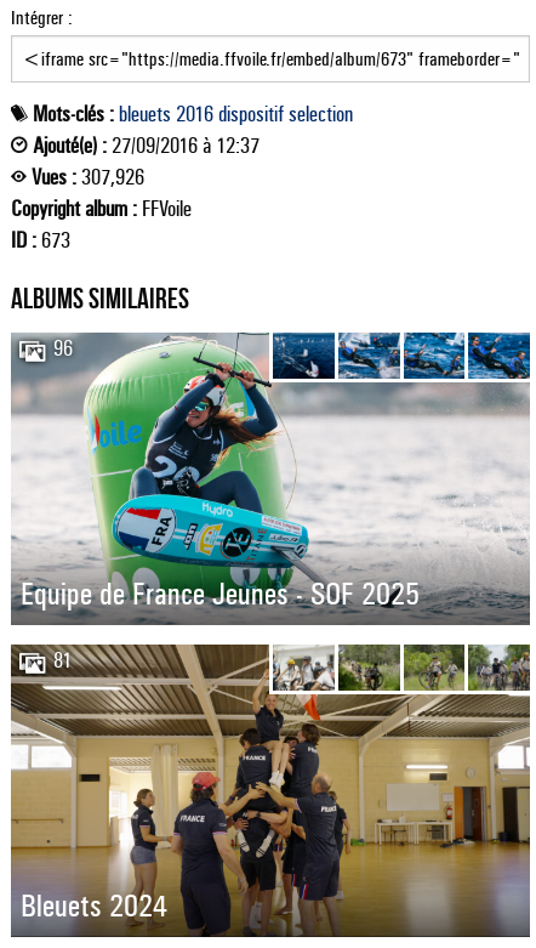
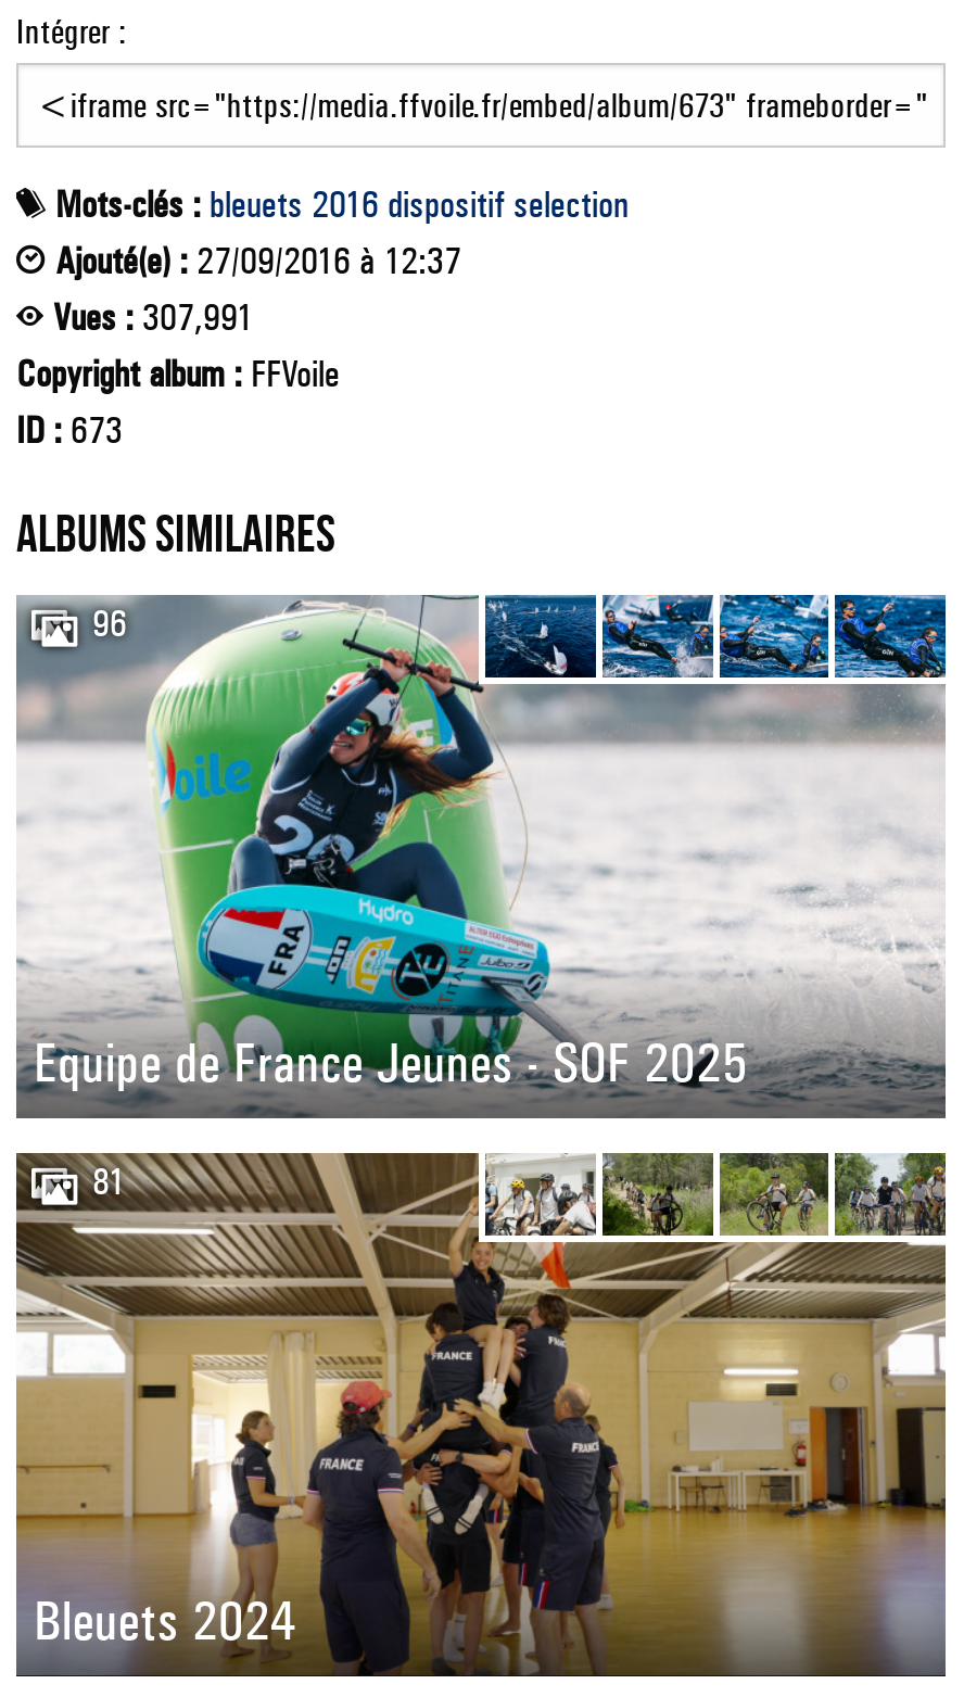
[32,165,144,189] Vues : 307,926 -> [53,295,253,339] Vues : 307,991

